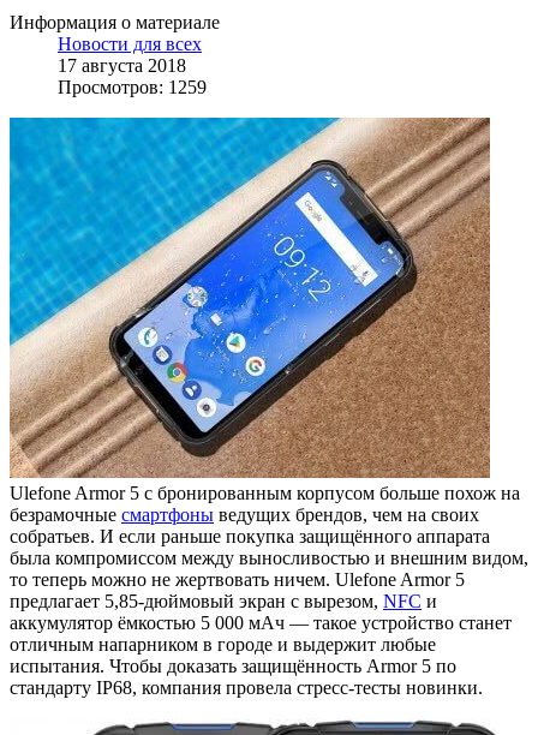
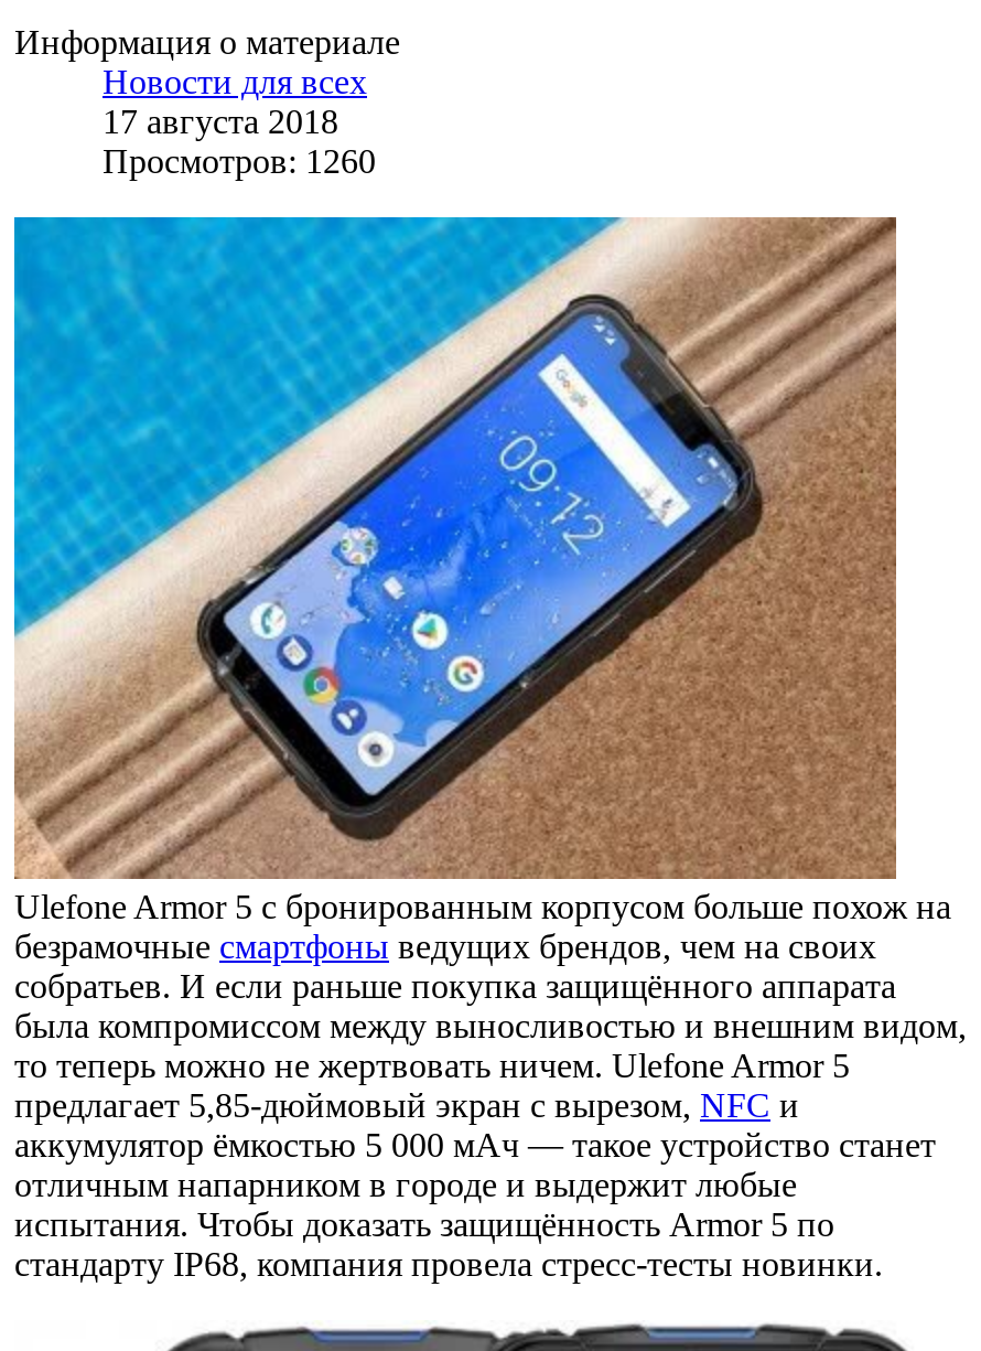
[58,77,207,97] Просмотров: 1259 -> [103,142,376,180] Просмотров: 1260

